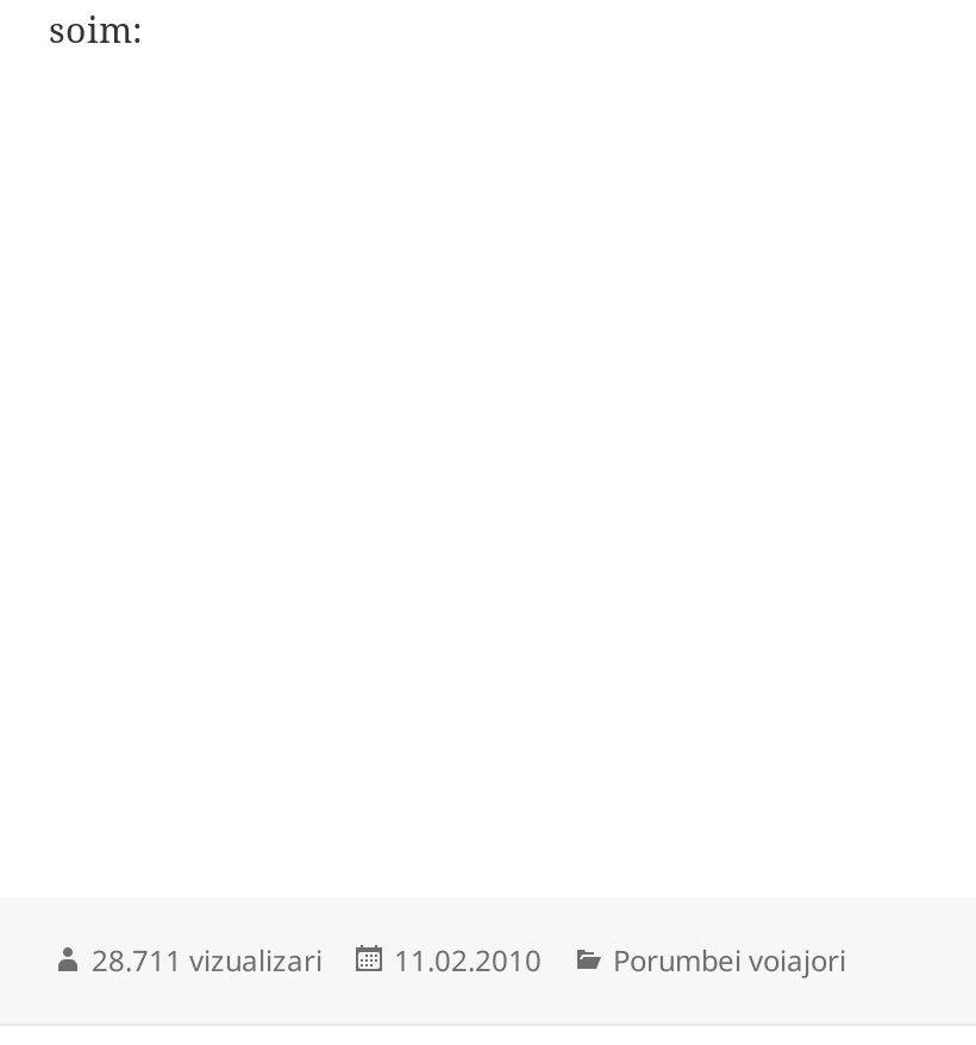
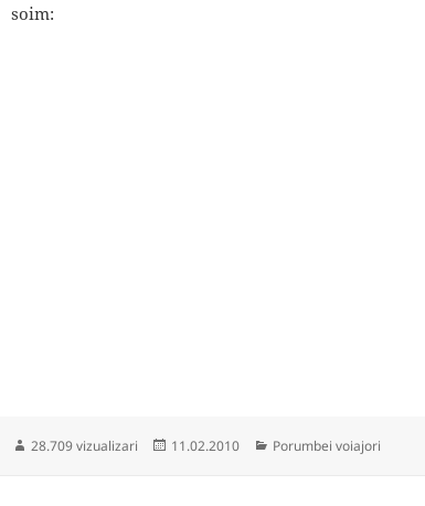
[92,940,323,980] 28.711 vizualizari -> [31,436,139,455] 28.709 vizualizari

